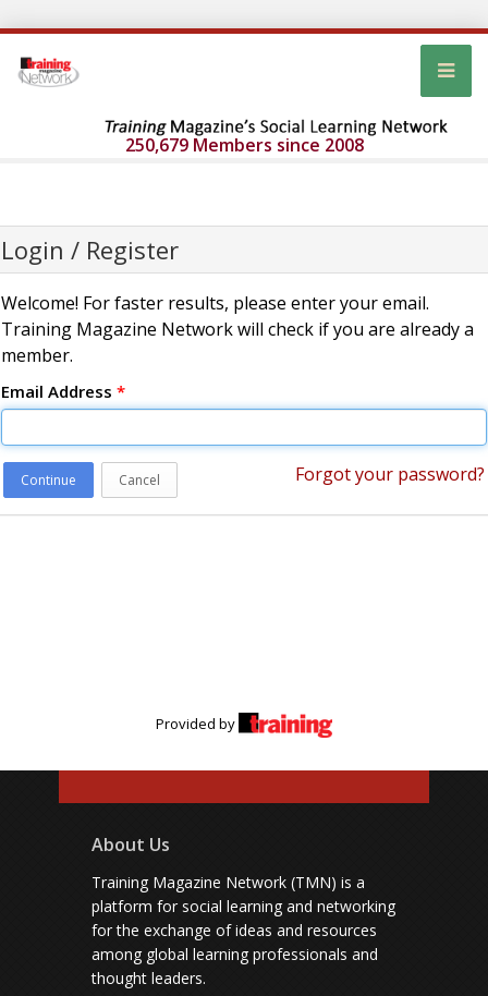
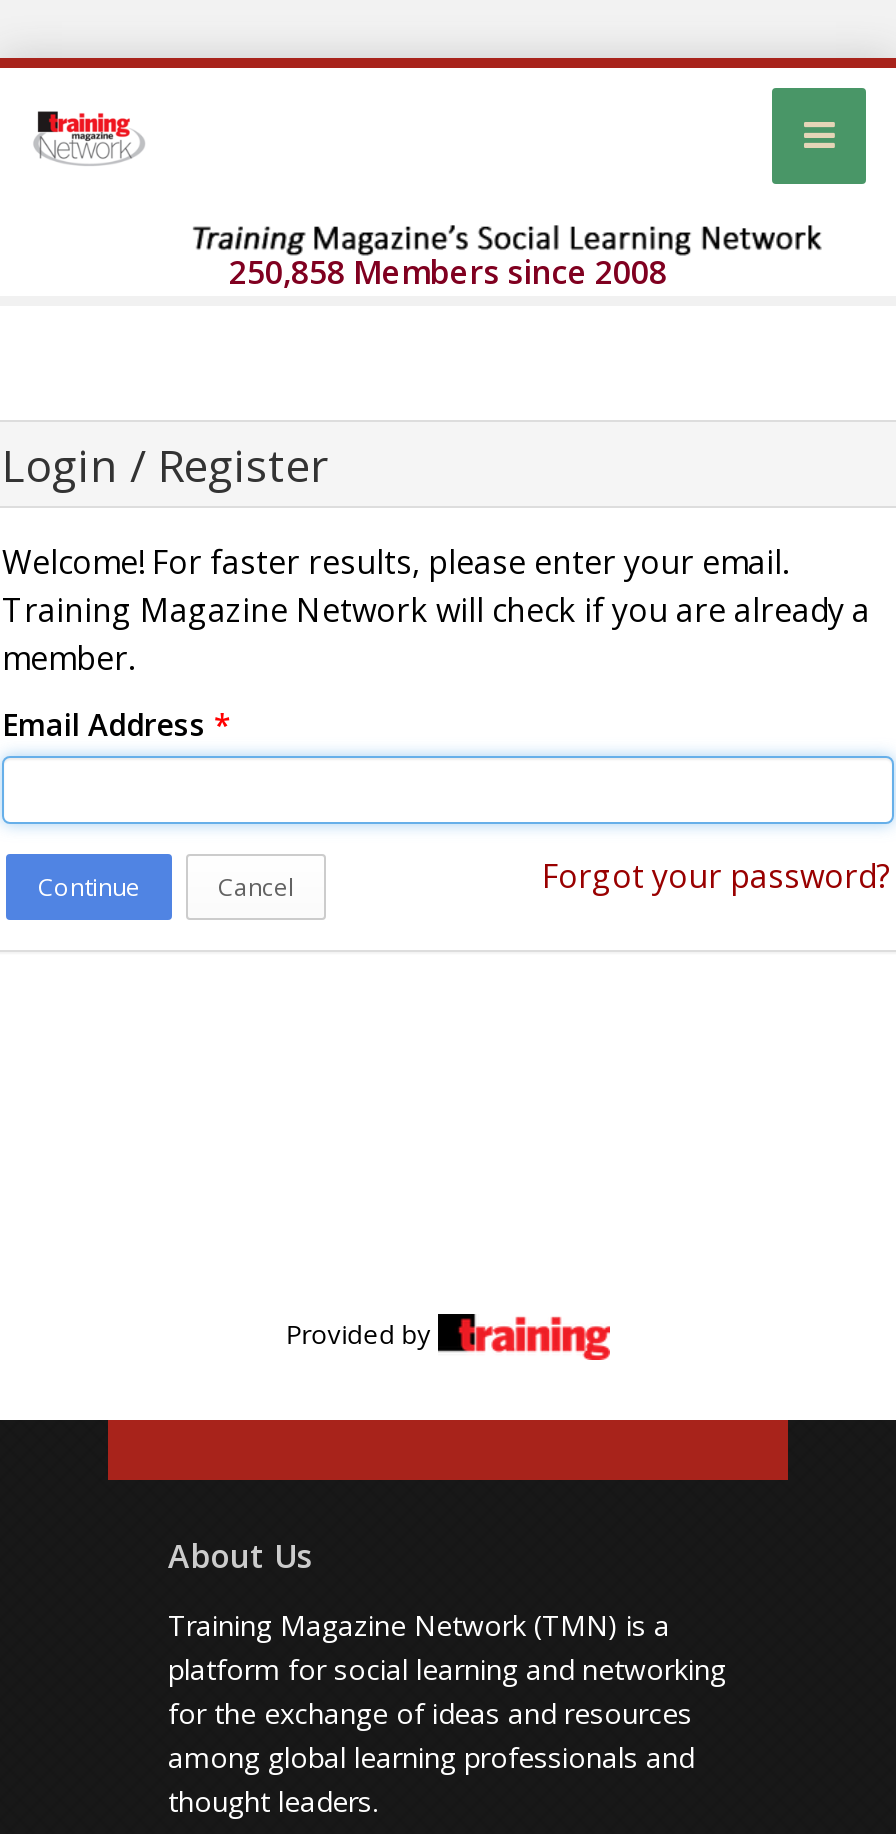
[125,133,363,157] 250,679 Members since 2008 -> [229,250,667,294] 250,858 Members since 2008

